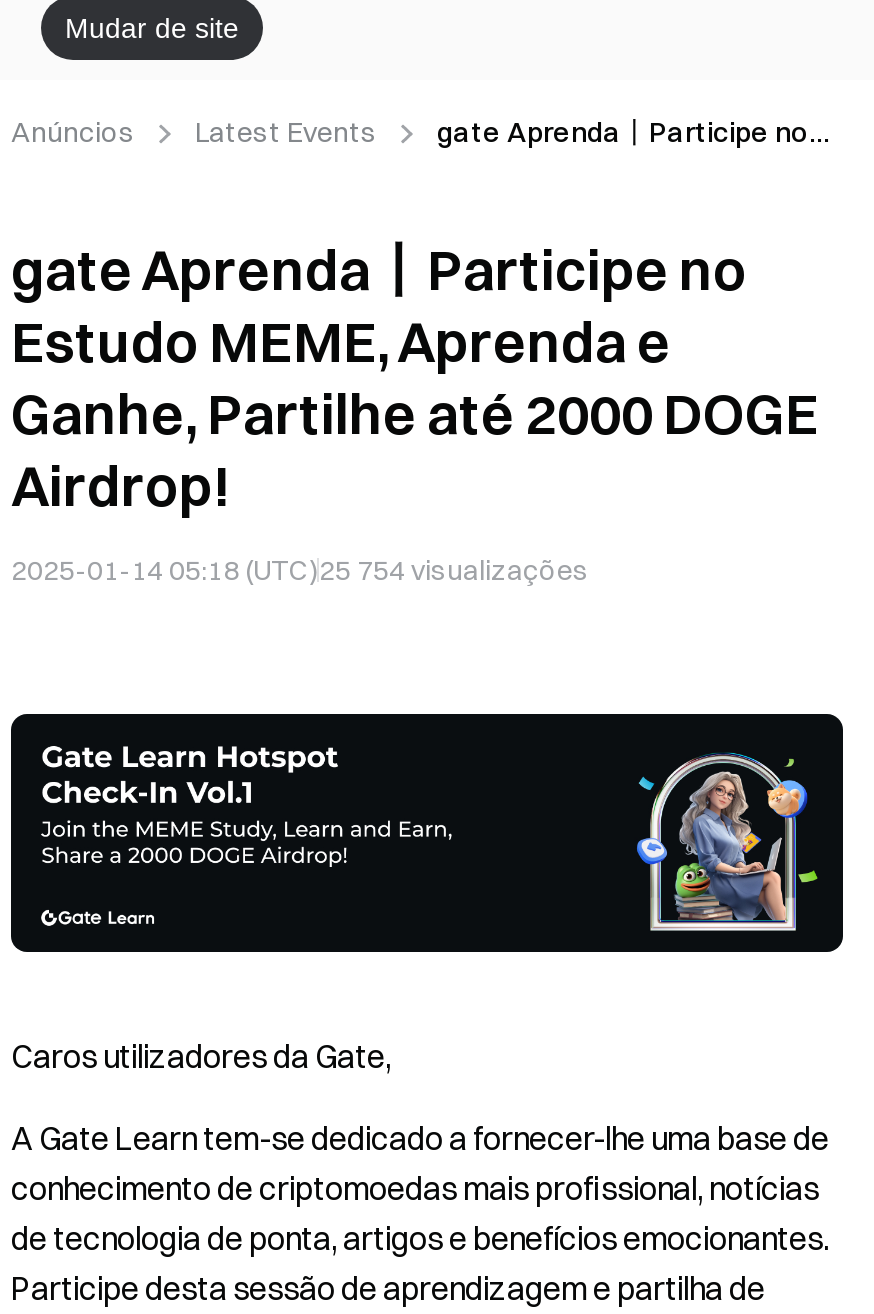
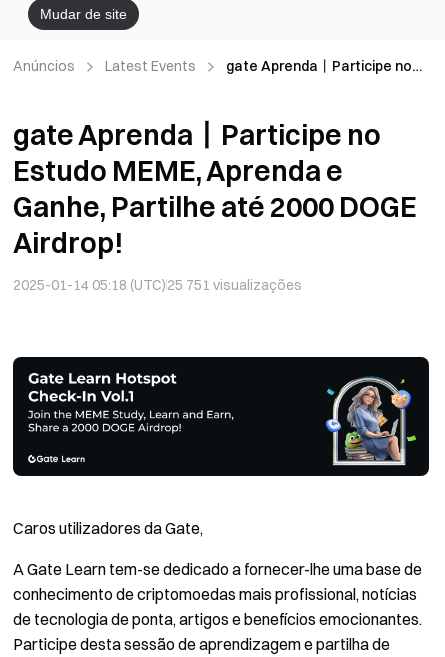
[11,552,589,588] 2025-01-14 05:18 (UTC)25 754 visualizações -> [13,276,302,294] 2025-01-14 05:18 (UTC)25 751 visualizações

